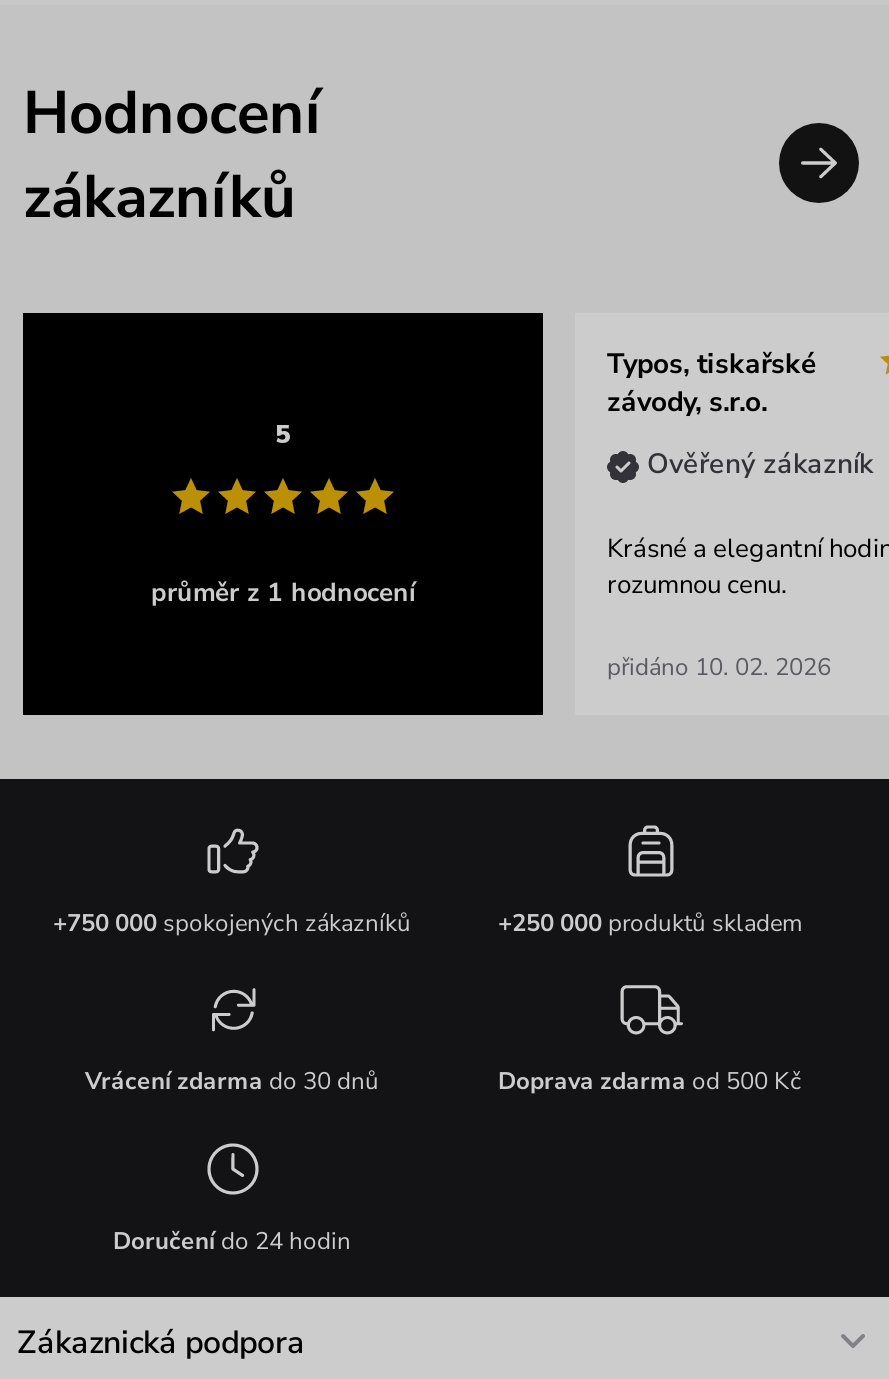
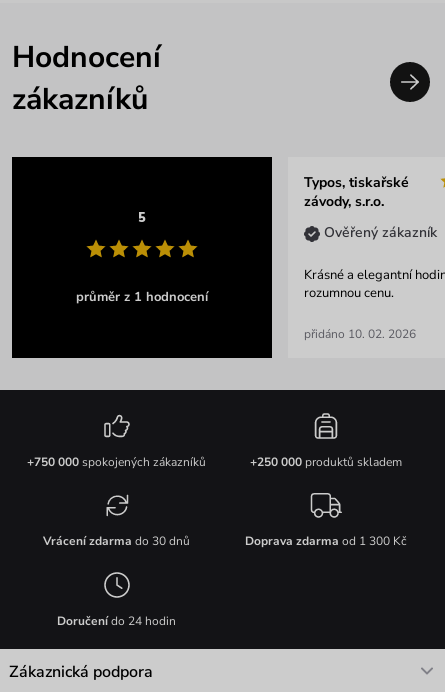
[498,1066,802,1098] Doprava zdarma od 500 Kč -> [244,533,406,549] Doprava zdarma od 1 300 Kč

